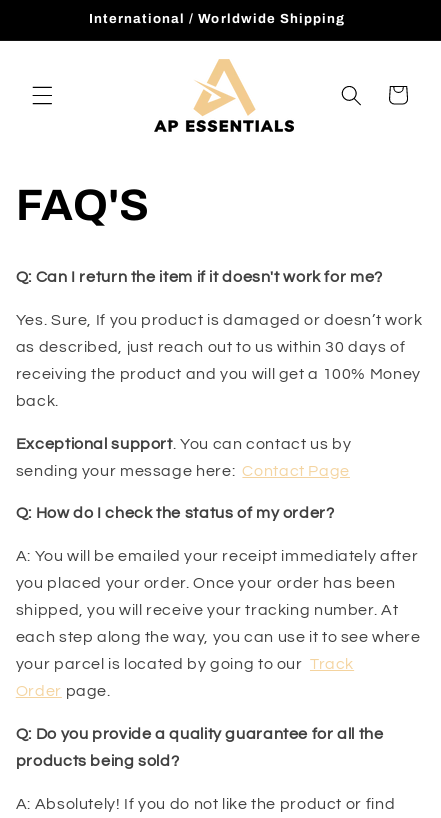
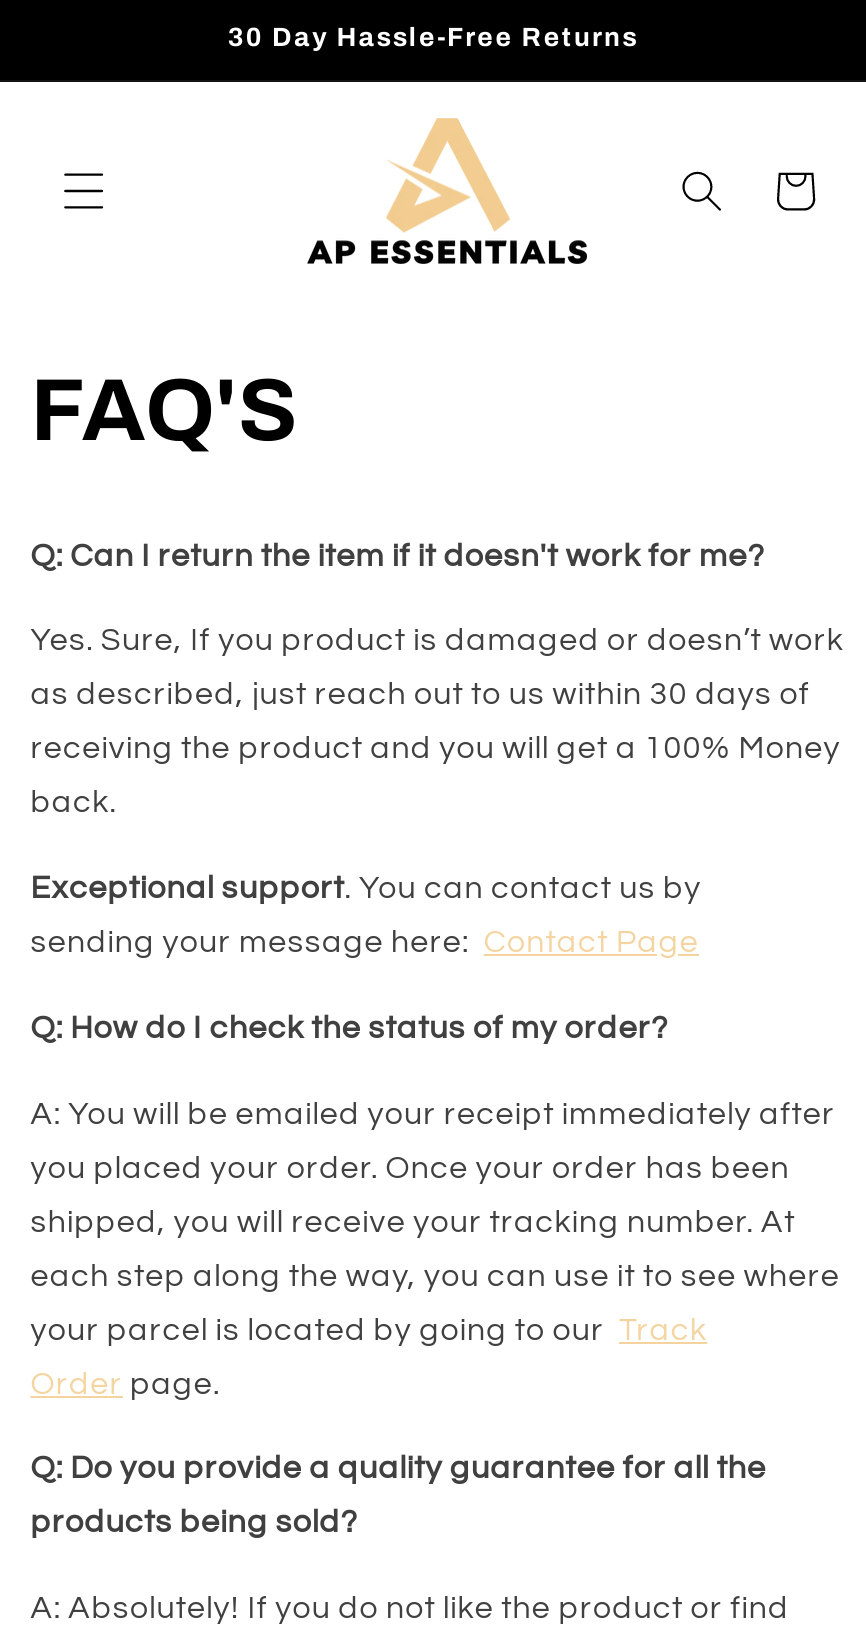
[89,10,345,25] International / Worldwide Shipping -> [228,21,638,51] 30 Day Hassle-Free Returns

